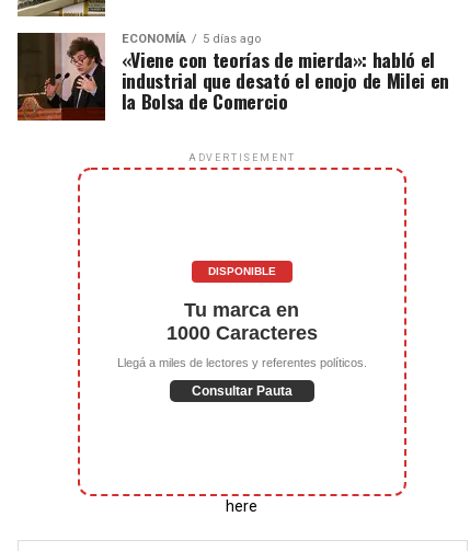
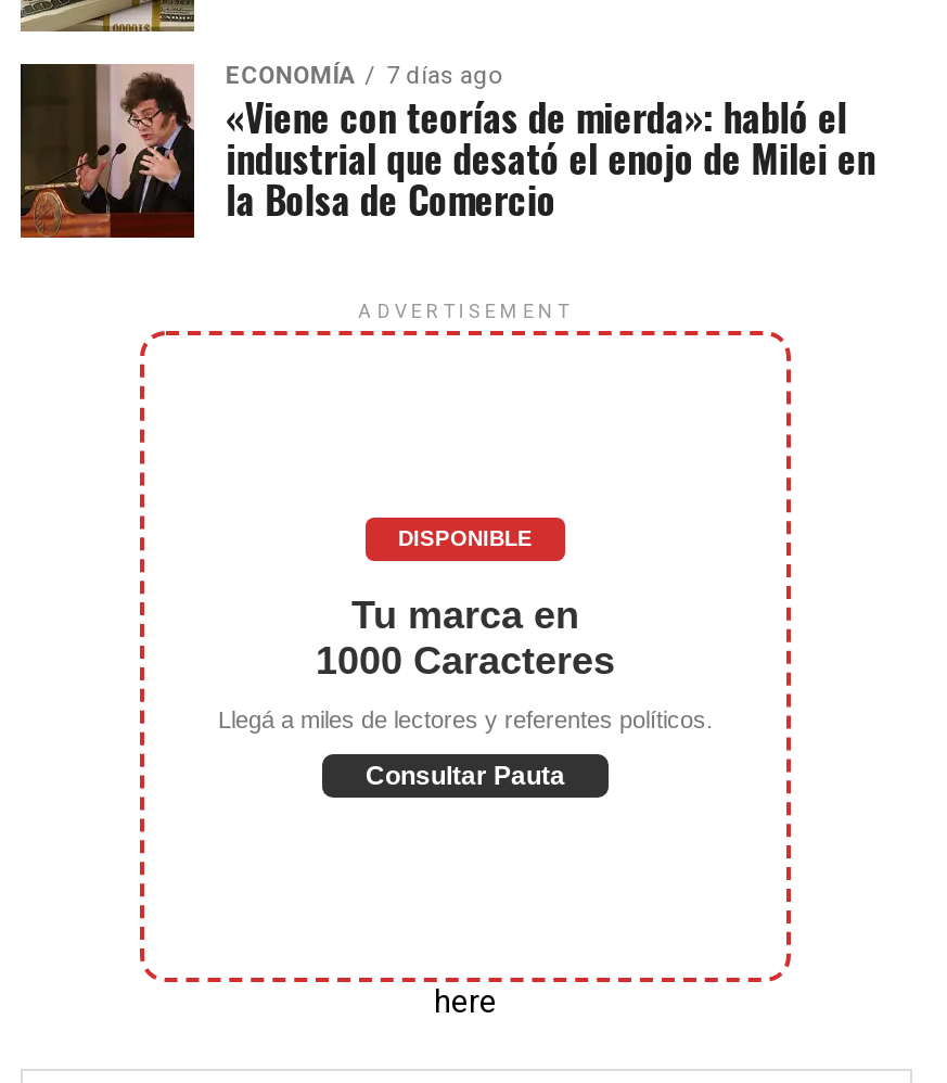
[121,32,260,46] ECONOMÍA 5 días ago -> [226,63,502,91] ECONOMÍA 7 días ago

